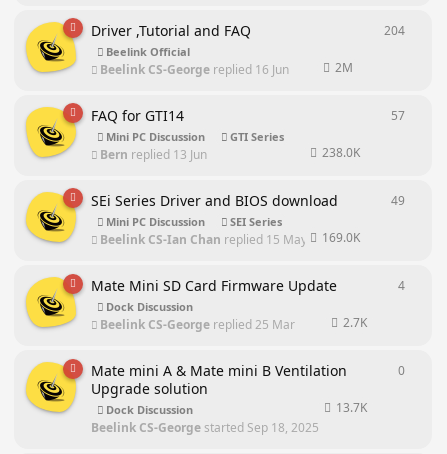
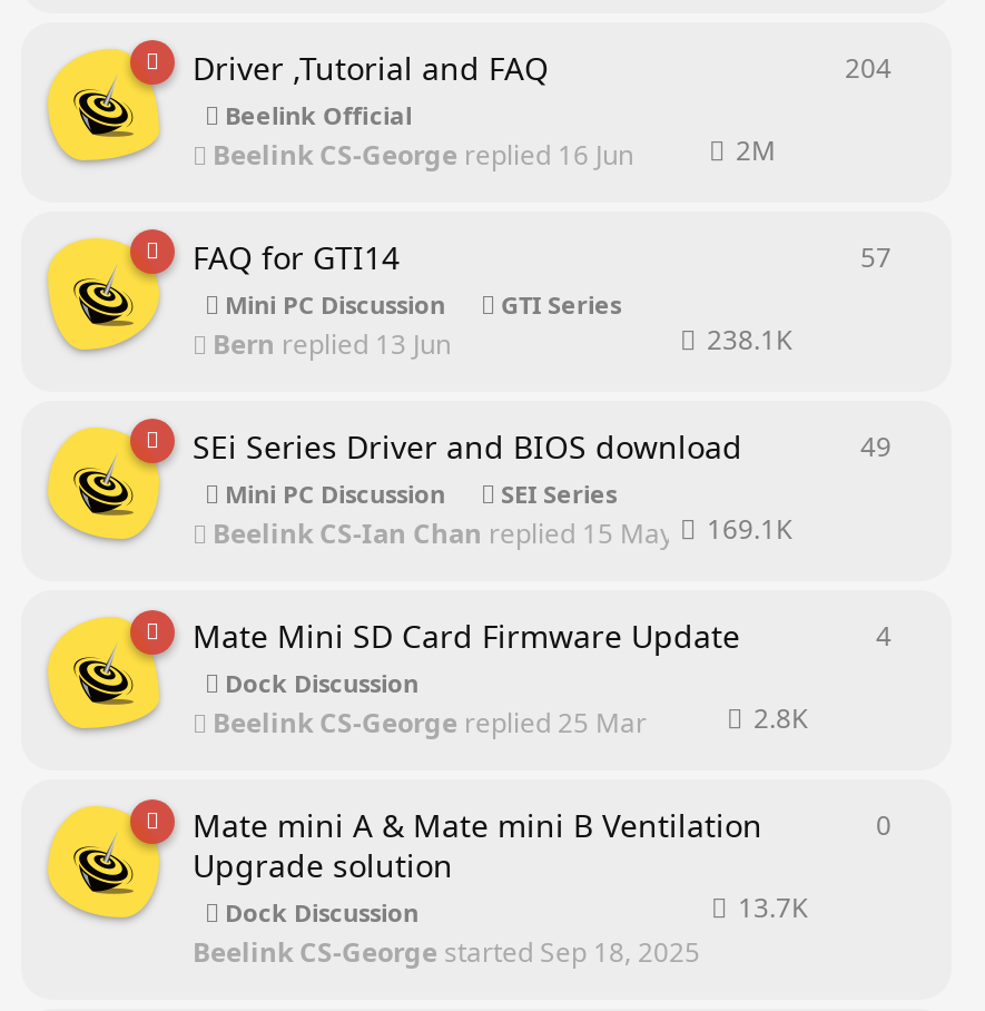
[322,144,360,161] 238.0K -> [707,320,791,358] 238.1K
[100,229,360,248] Beelink CS-Ian Chan replied 15 May 169.0K -> [213,510,791,552] Beelink CS-Ian Chan replied 15 May 169.1K
[343,314,367,331] 2.7K -> [753,699,807,737] 2.8K

